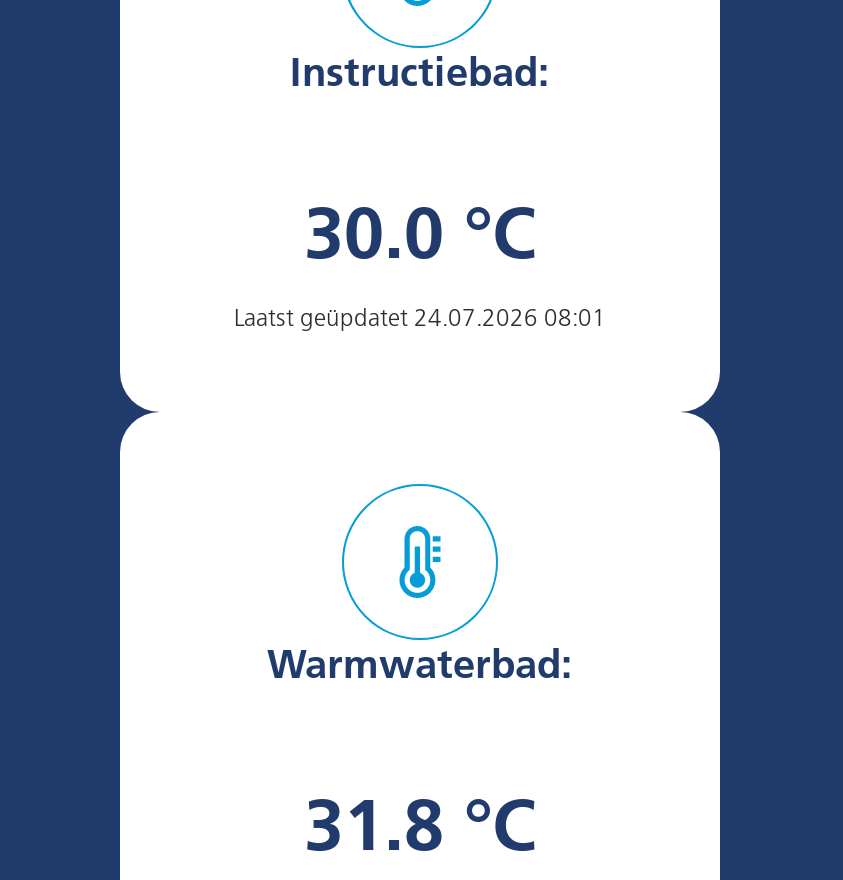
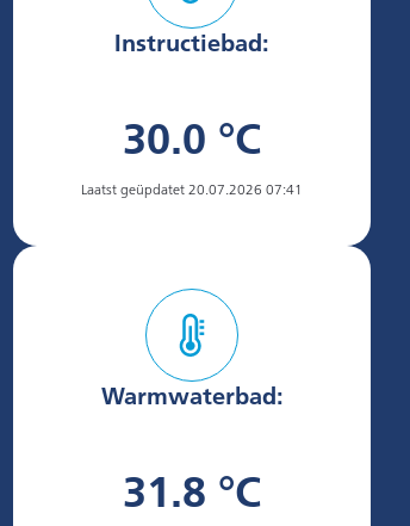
[234,302,606,332] Laatst geüpdatet 24.07.2026 08:01 -> [81,180,303,198] Laatst geüpdatet 20.07.2026 07:41

